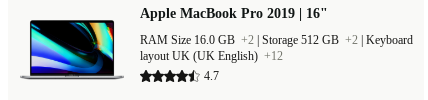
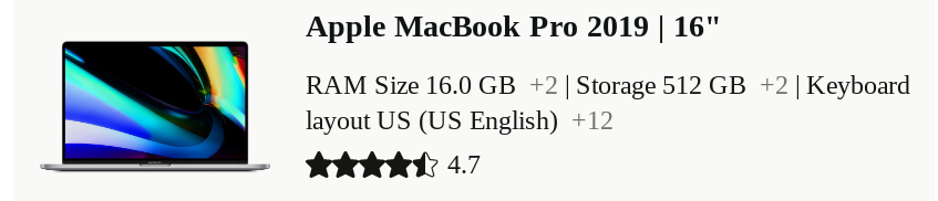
[140,49,283,63] layout UK (UK English) +12 -> [306,105,614,136] layout US (US English) +12

